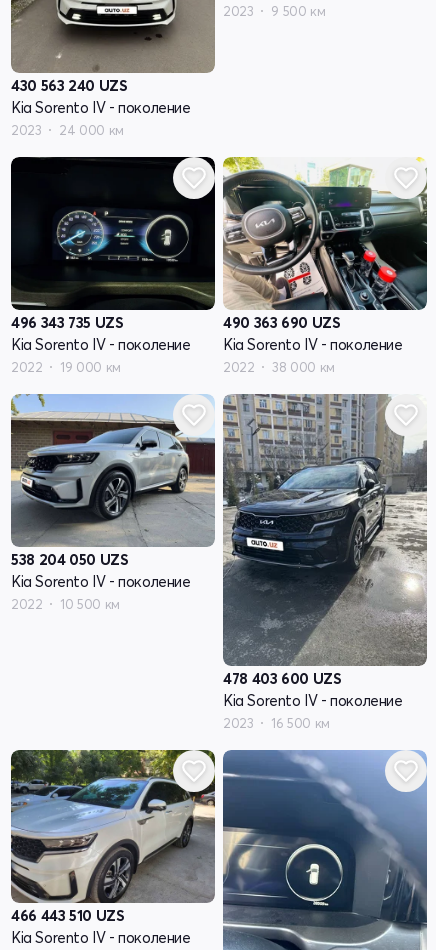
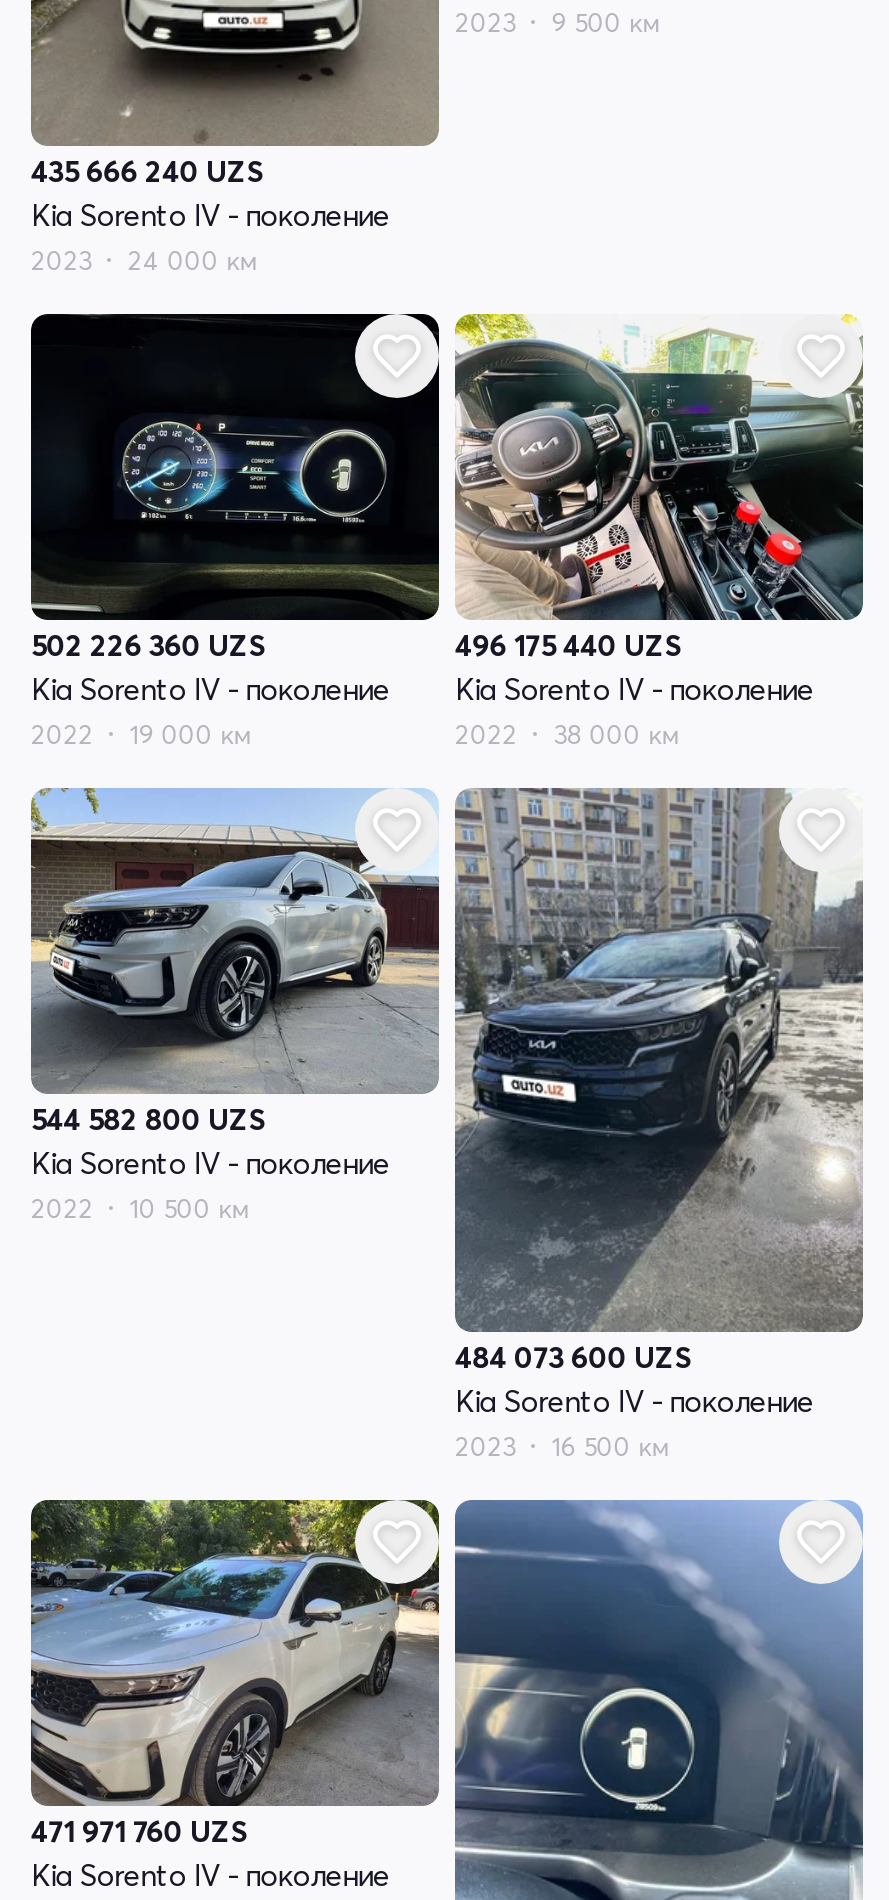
[11,76,127,95] 430 563 240 UZS -> [31,152,264,190] 435 666 240 UZS
[11,313,123,332] 496 343 735 UZS -> [31,626,266,664] 502 226 360 UZS
[223,313,340,332] 490 363 690 UZS -> [455,626,682,664] 496 175 440 UZS
[11,550,128,569] 538 204 050 UZS -> [31,1100,266,1138] 544 582 800 UZS
[223,669,341,688] 478 403 600 UZS -> [455,1338,692,1376] 484 073 600 UZS
[11,906,124,925] 466 443 510 UZS -> [31,1812,248,1850] 471 971 760 UZS

